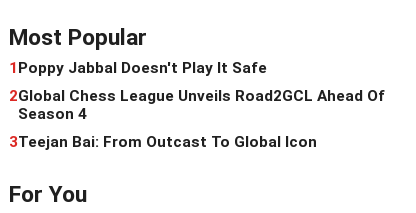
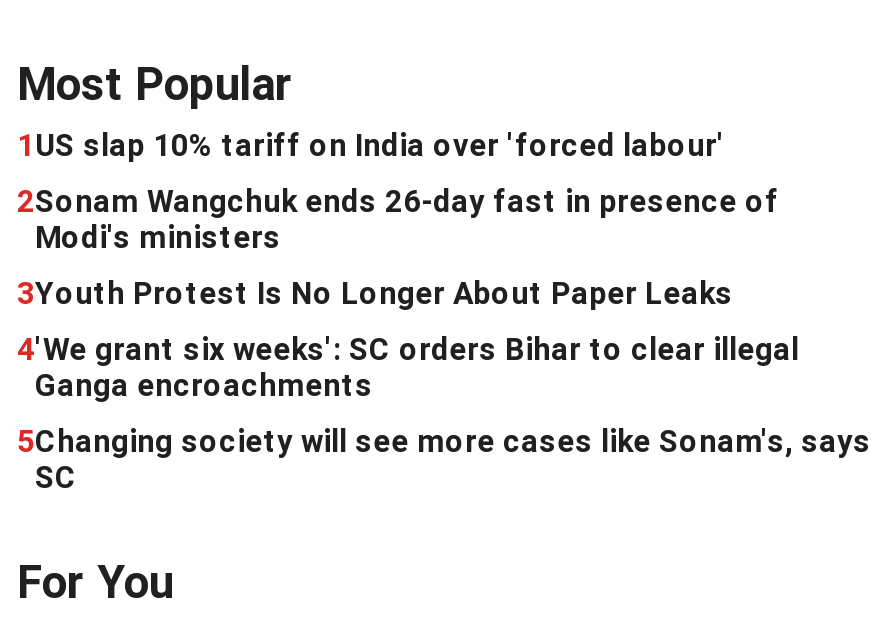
[9,59,385,151] 1 Poppy Jabbal Doesn't Play It Safe | 2Global Chess League Unveils Road2GCL Ahead Of | Season 4 | 3Teejan Bai: From Outcast To Global Icon -> [17,129,871,497] 1 US slap 10% tariff on India over 'forced labour' | 2Sonam Wangchuk ends 26-day fast in presence of | Modi's ministers | 3Youth Protest Is No Longer About Paper Leaks | 4'We grant six weeks': SC orders Bihar to clear illegal | Ganga encroachments | 5Changing society will see more cases like Sonam's, says | SC

